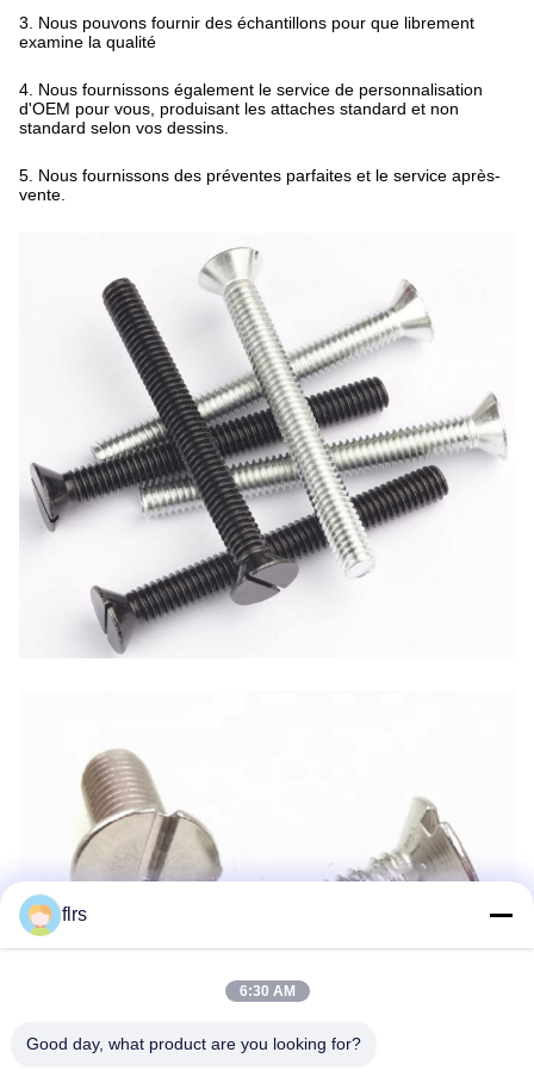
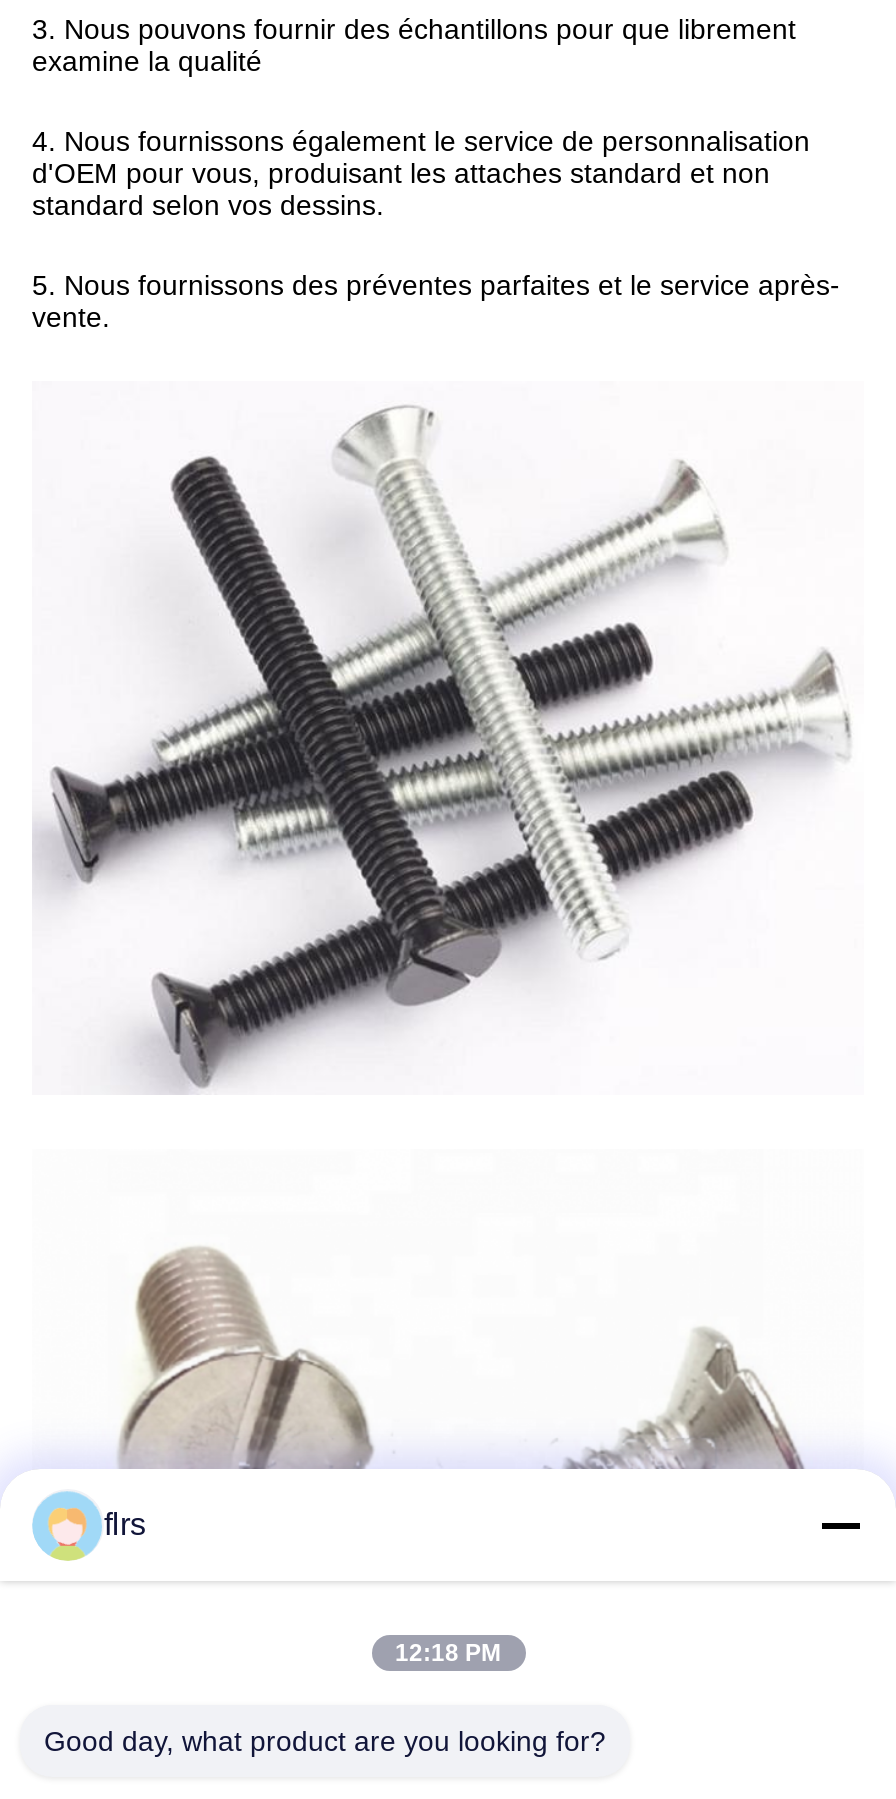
[239,983,295,1000] 6:30 AM -> [395,1639,501,1667] 12:18 PM

